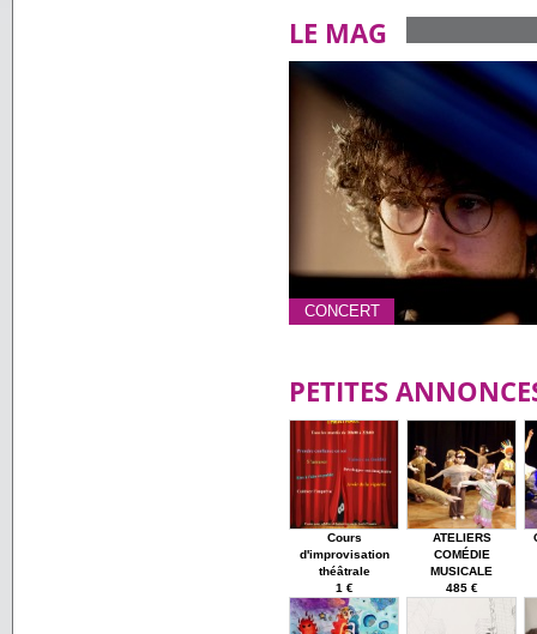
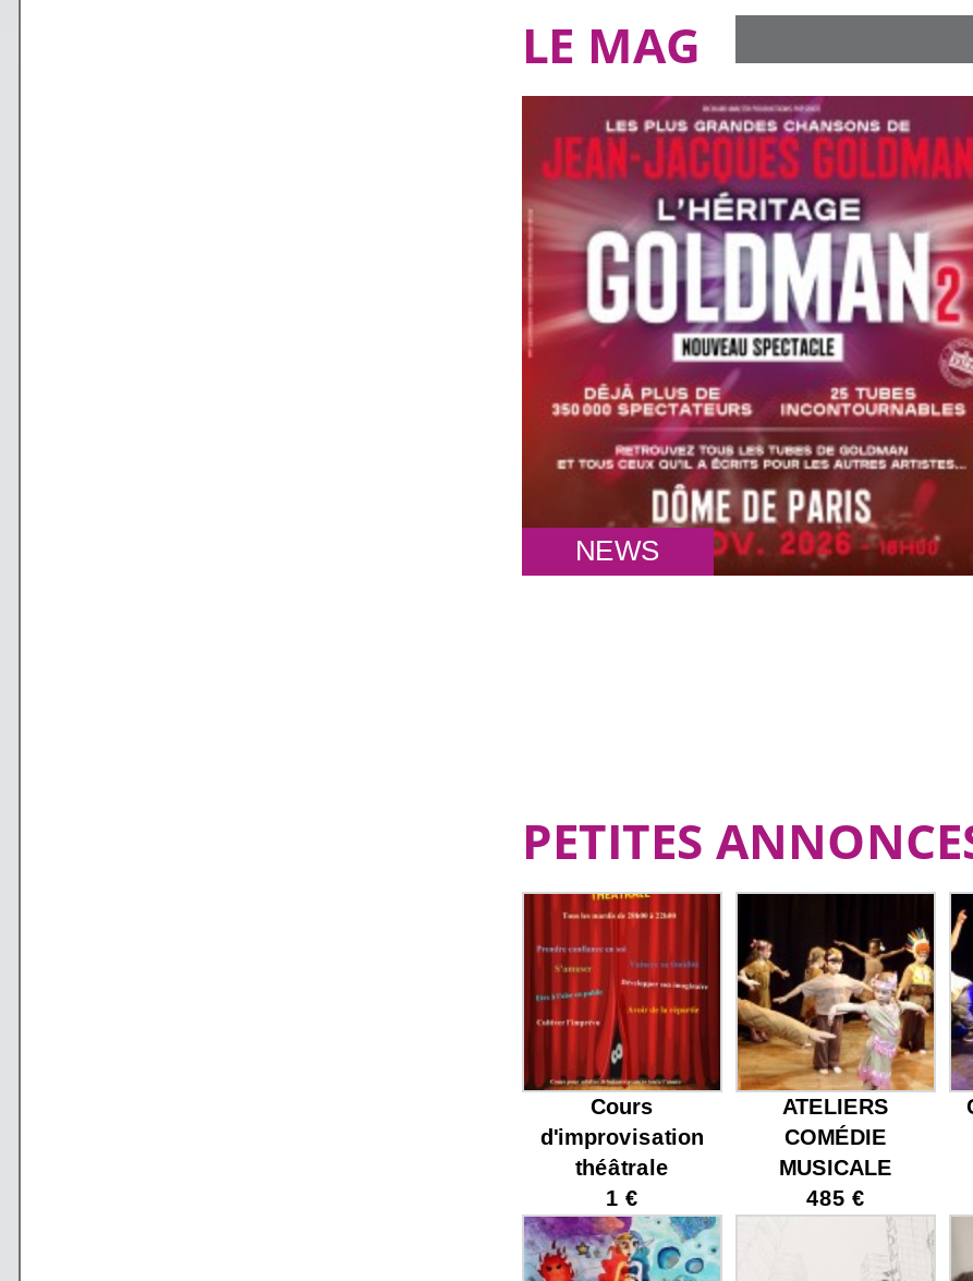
[288,60,533,326] [image] | CONCERT -> [520,94,966,578] [image] | NEWS

